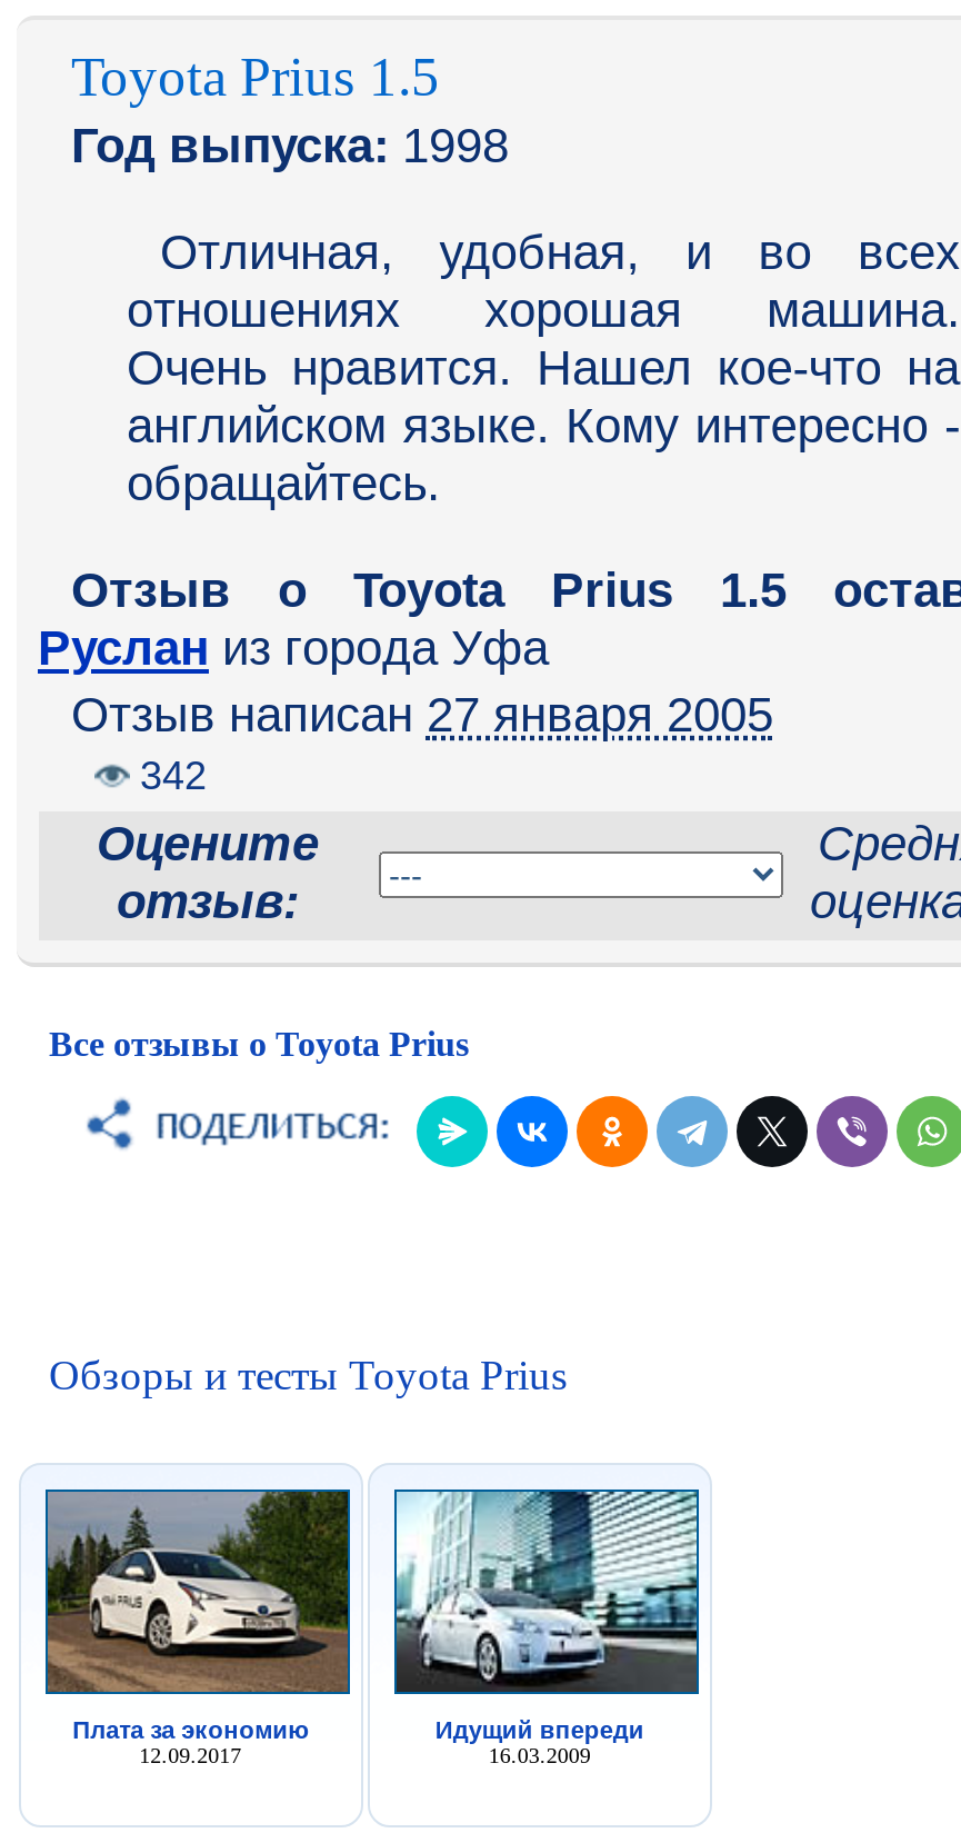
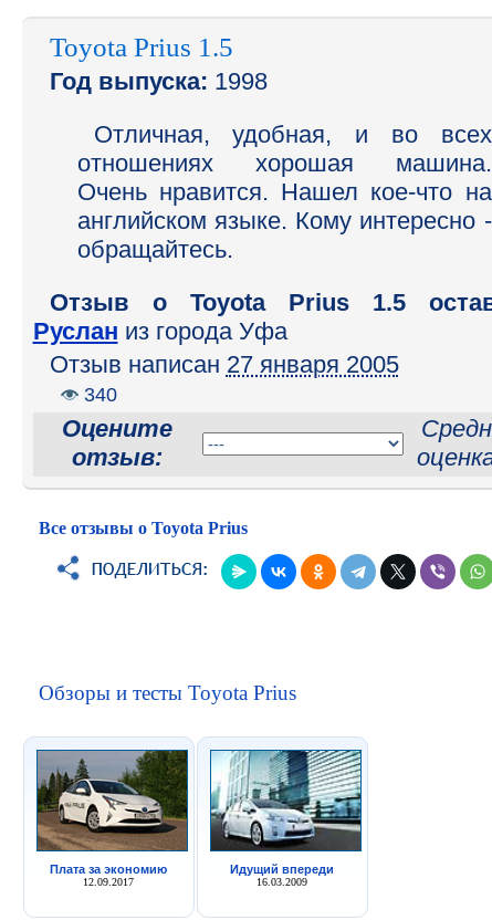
[129,754,207,798] 342 -> [78,384,117,406] 340

